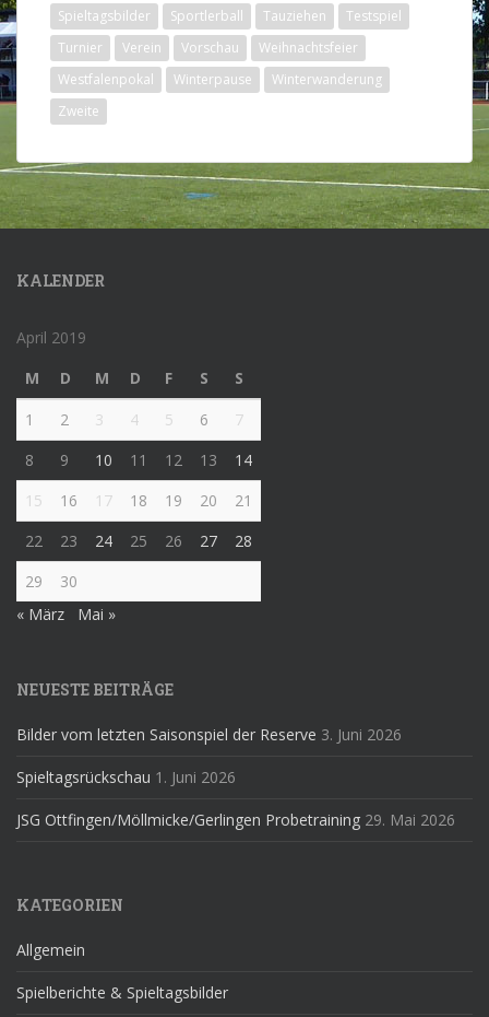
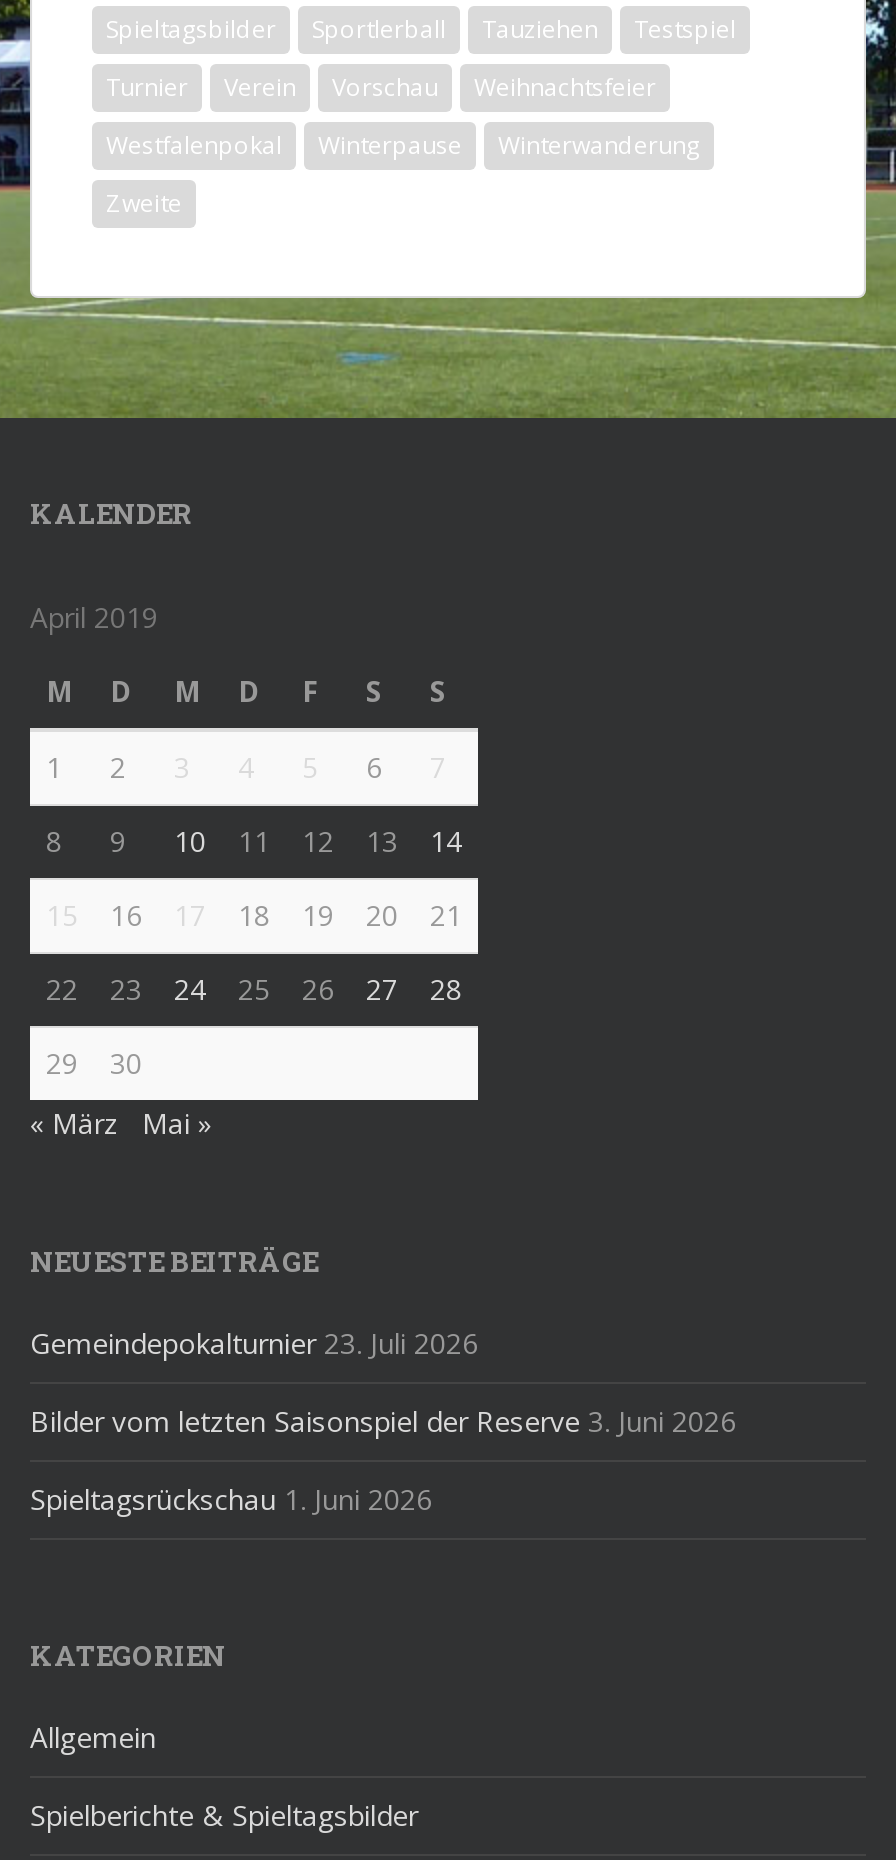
none -> [30,1324,478,1362] Gemeindepokalturnier 23. Juli 2026
moved [16,724,402,787] -> [30,1402,736,1518]: Bilder vom letzten Saisonspiel der Reserve 3. Juni 2026 | Spieltagsrückschau 1. Juni 2026
[16,809,455,830] JSG Ottfingen/Möllmicke/Gerlingen Probetraining 29. Mai 2026 -> none

